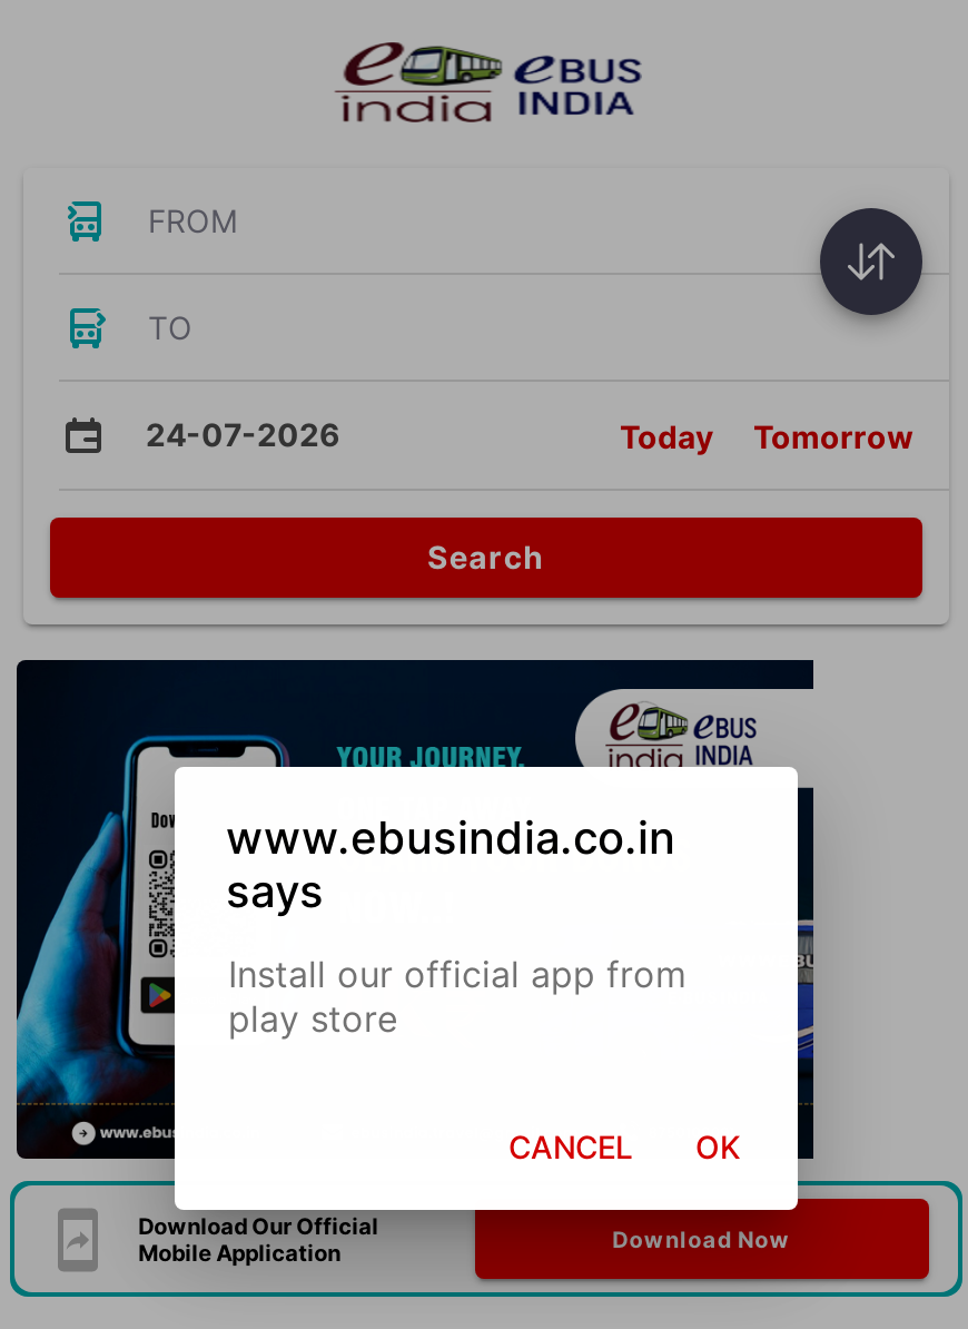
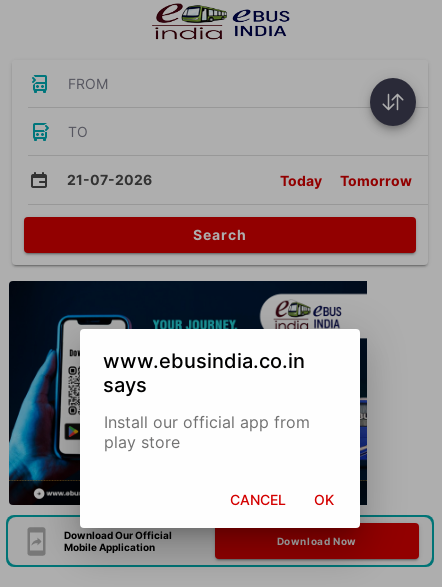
[146,415,339,453] 24-07-2026 -> [67,171,152,188] 21-07-2026

